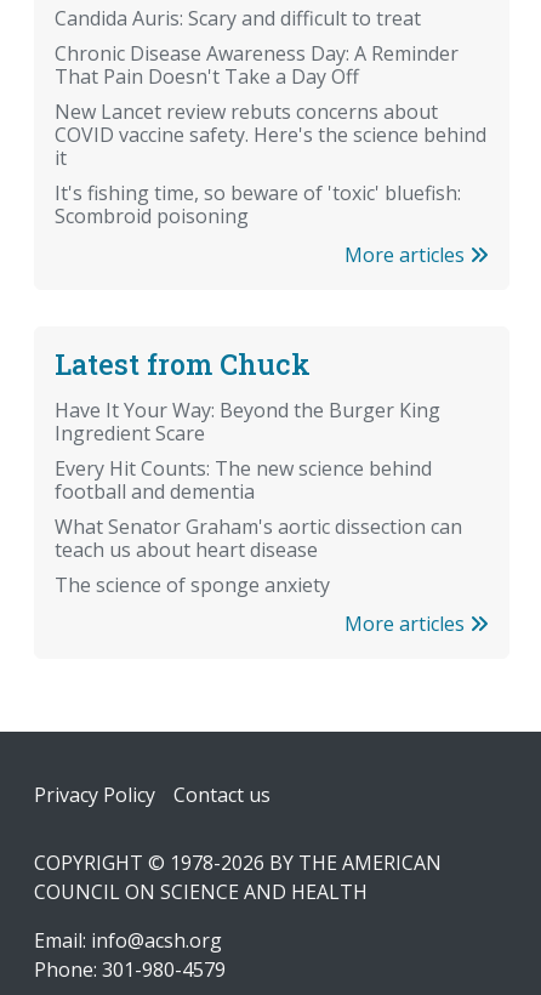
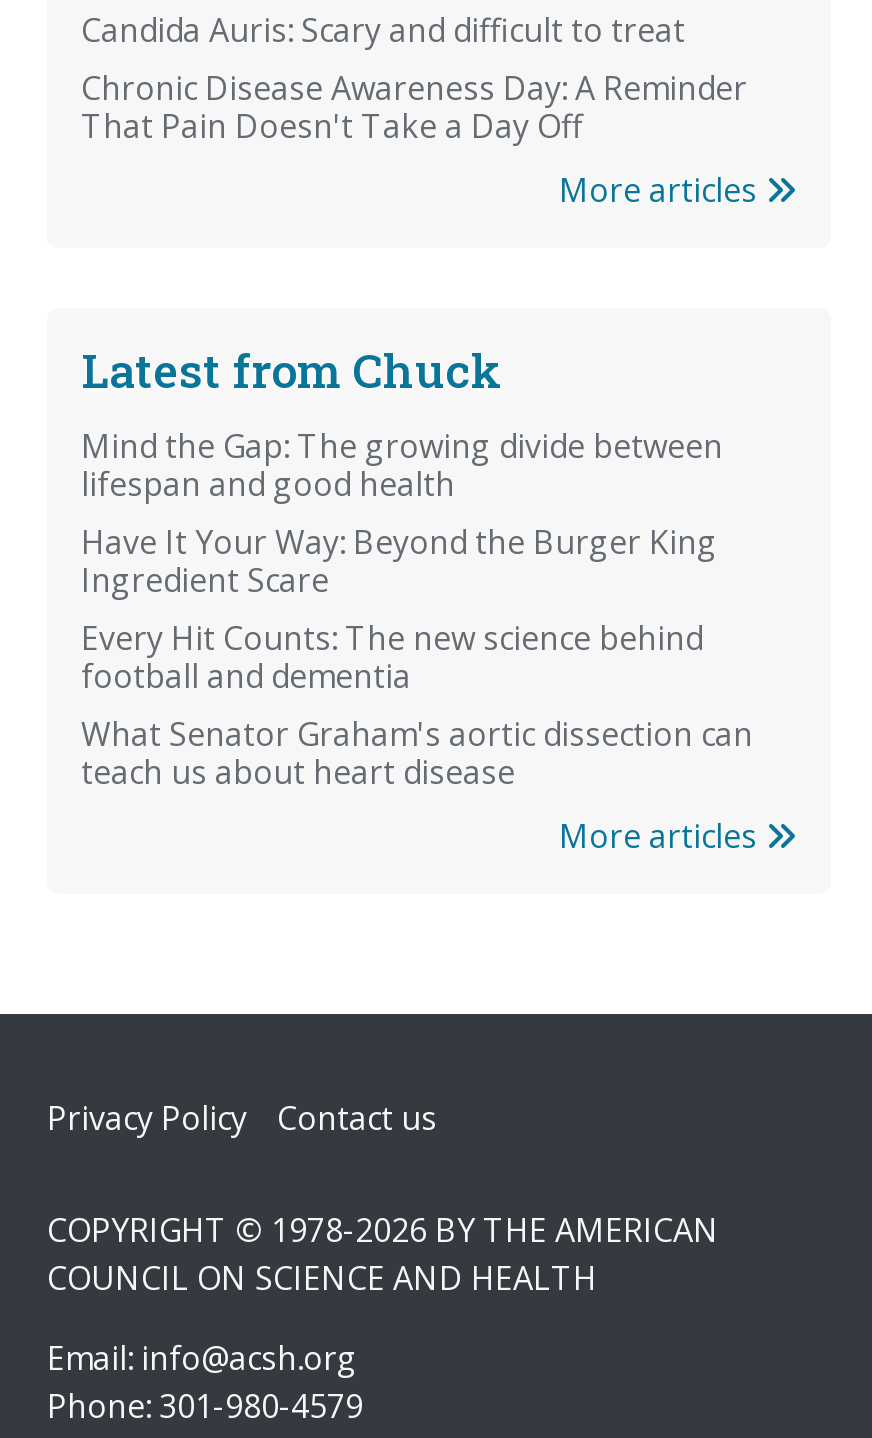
[55,99,486,230] New Lancet review rebuts concerns about | COVID vaccine safety. Here's the science behind | it | It's fishing time, so beware of 'toxic' bluefish: | Scombroid poisoning -> none
moved [55,242,469,383] -> [81,169,765,401]: More articles | Latest from Chuck
none -> [81,425,723,507] Mind the Gap: The growing divide between | lifespan and good health
[55,572,330,599] The science of sponge anxiety -> none

